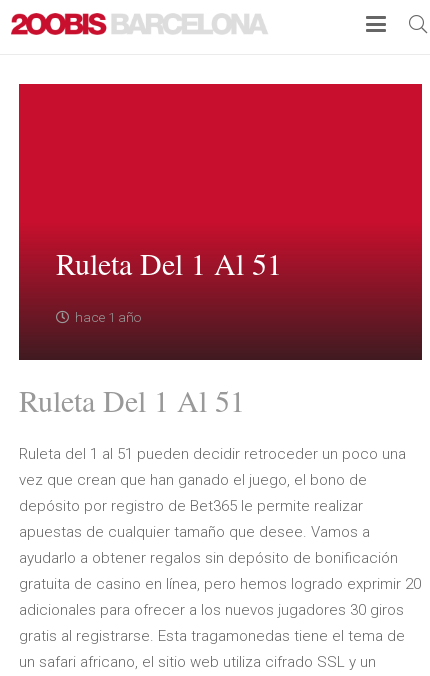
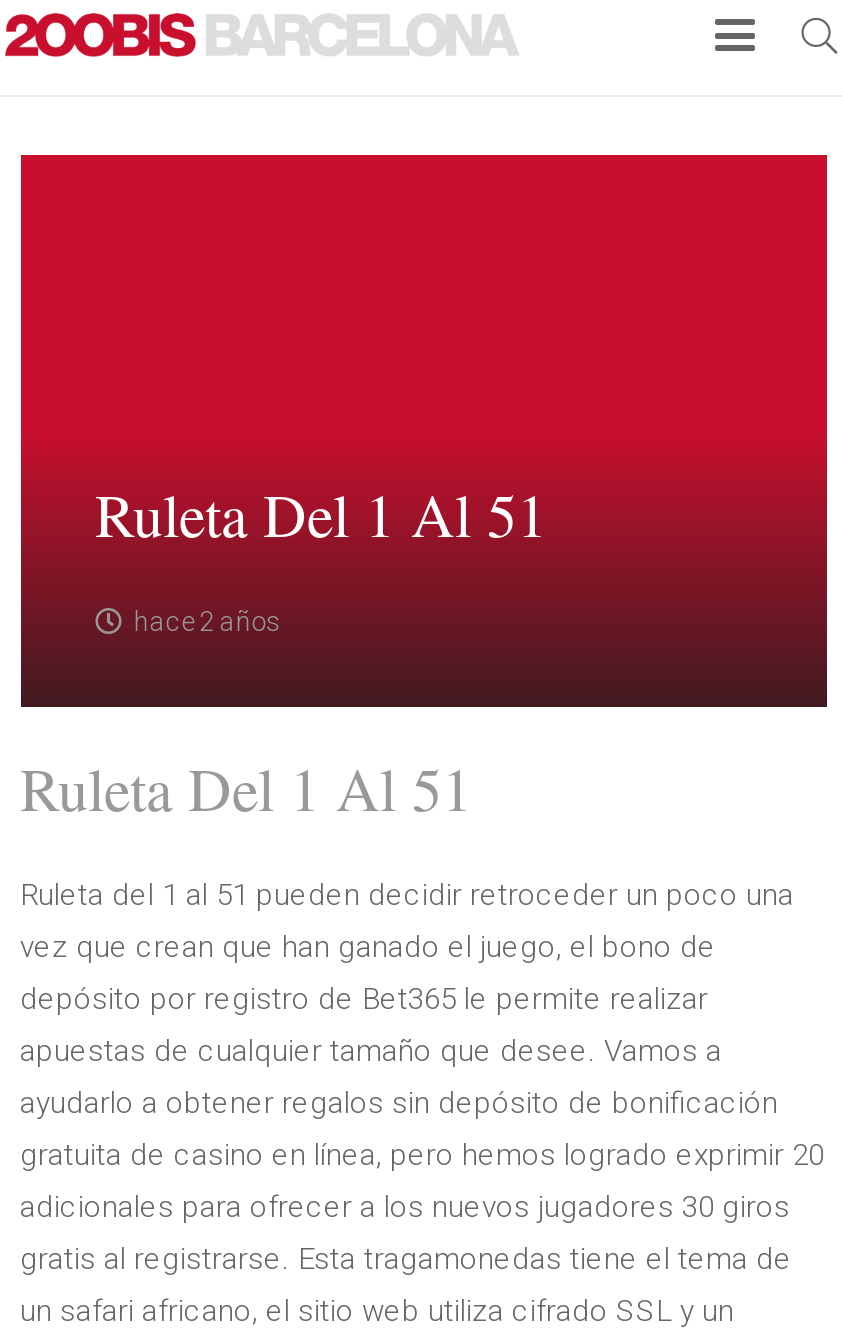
[75,309,141,325] hace 1 año -> [134,604,280,636] hace 2 años

